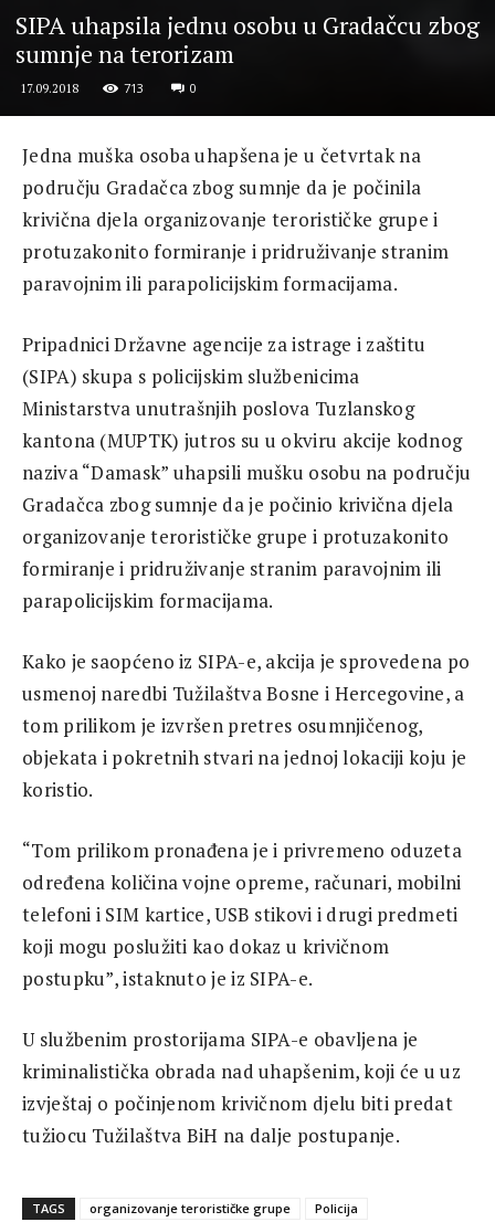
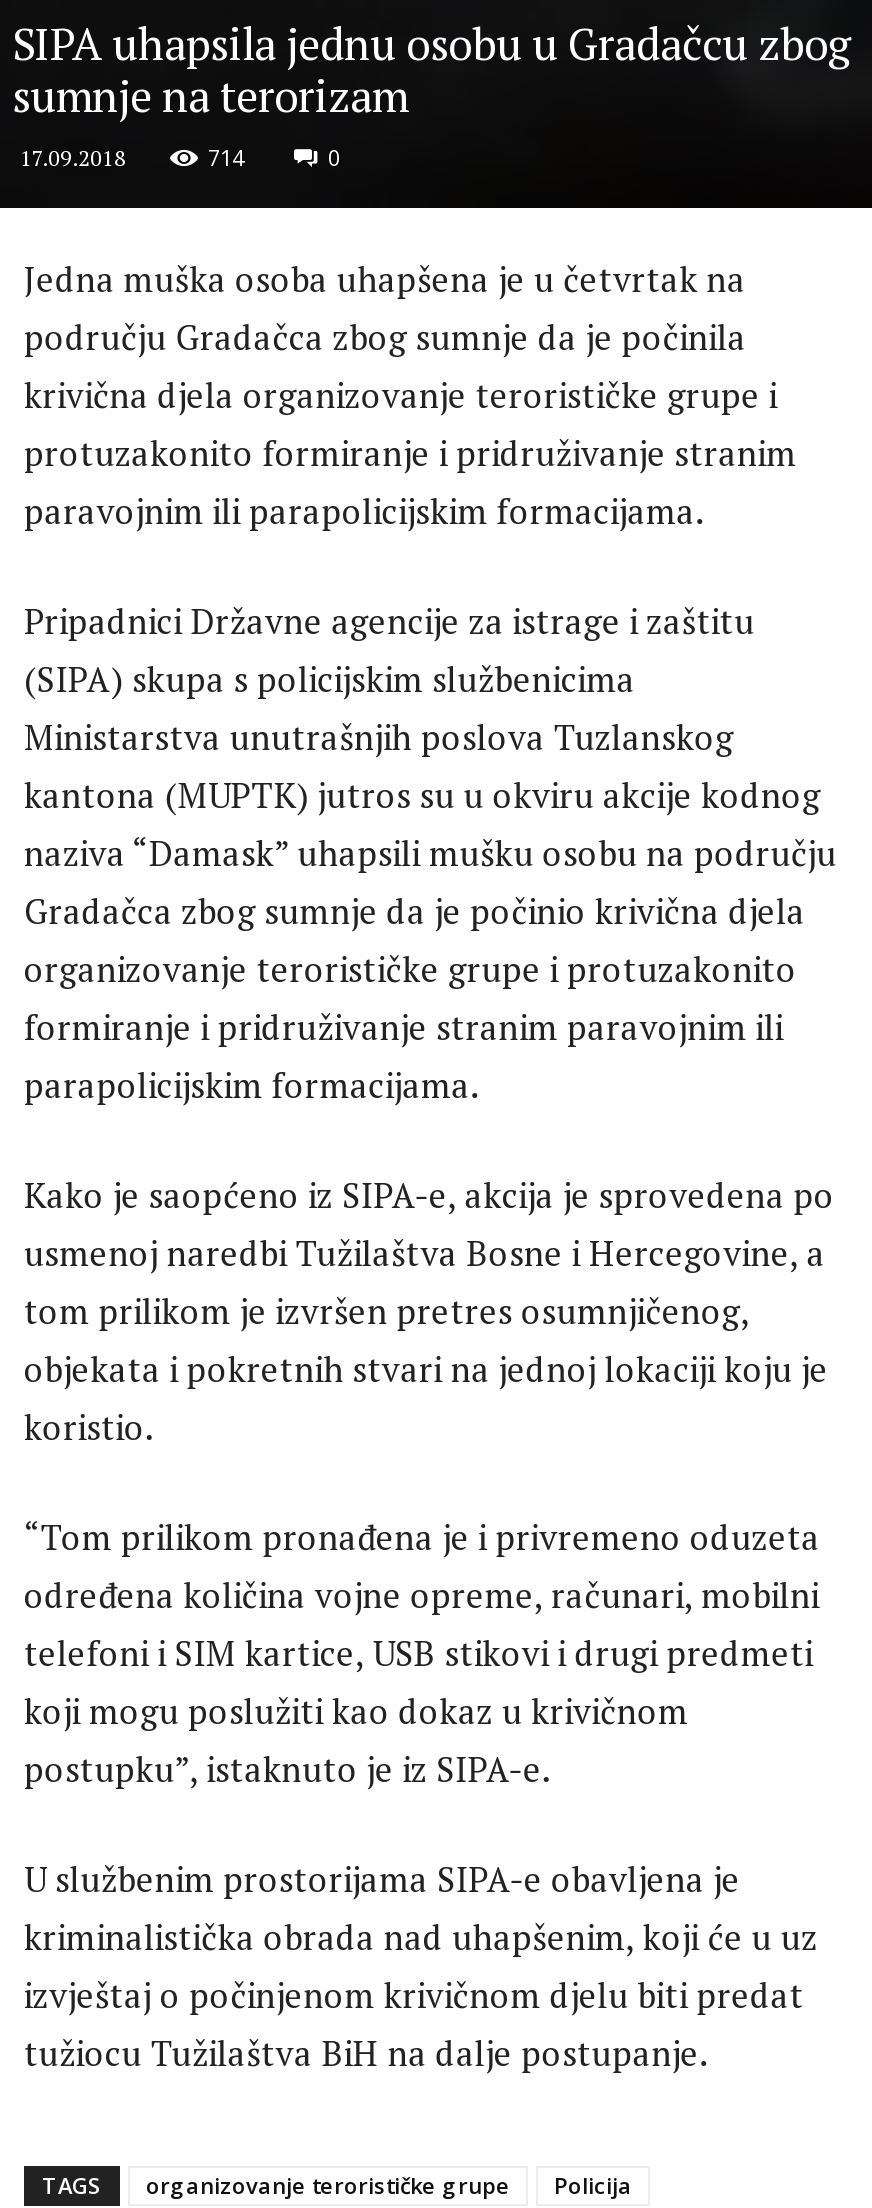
[124,79,144,96] 713 -> [208,141,244,171] 714

